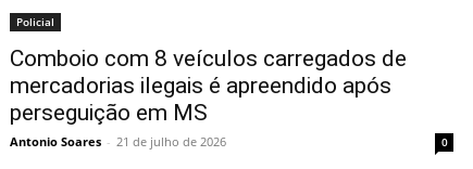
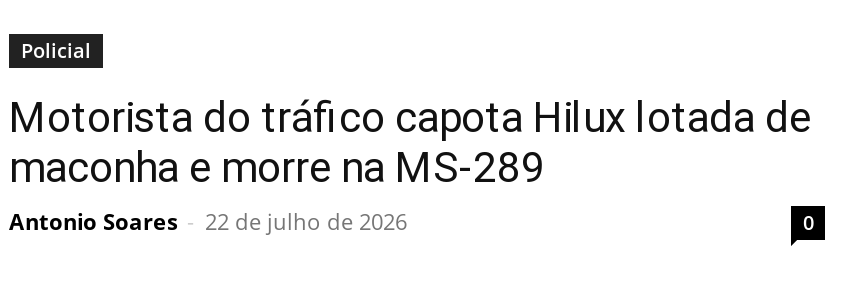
[10,45,407,149] Comboio com 8 veículos carregados de | mercadorias ilegais é apreendido após | perseguição em MS | Antonio Soares - 21 de julho de 2026 -> [9,94,811,236] Motorista do tráfico capota Hilux lotada de | maconha e morre na MS-289 | Antonio Soares - 22 de julho de 2026

